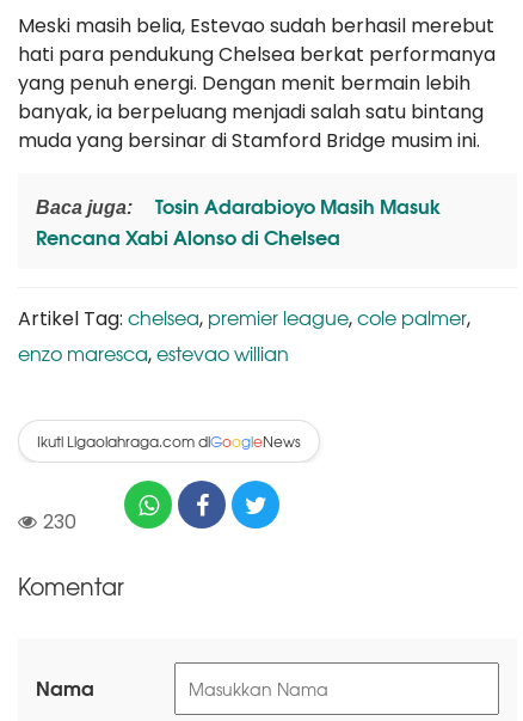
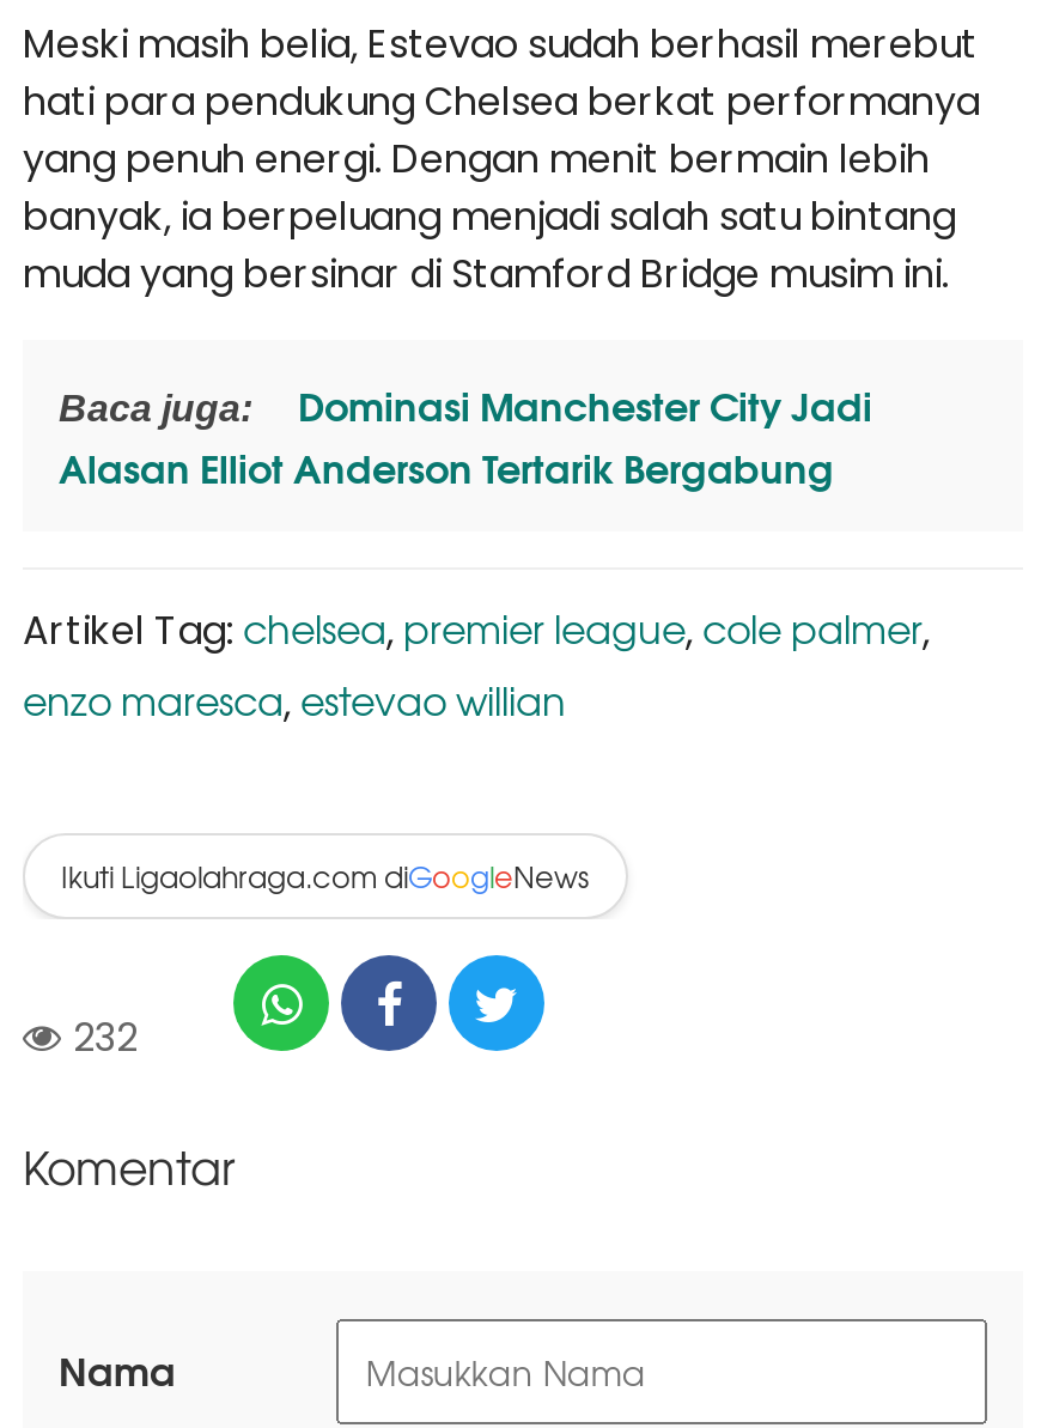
[36,190,441,251] Tosin Adarabioyo Masih Masuk | Rencana Xabi Alonso di Chelsea -> [59,373,872,496] Dominasi Manchester City Jadi | Alasan Elliot Anderson Tertarik Bergabung
[43,512,76,531] 230 -> [73,1017,138,1056] 232

